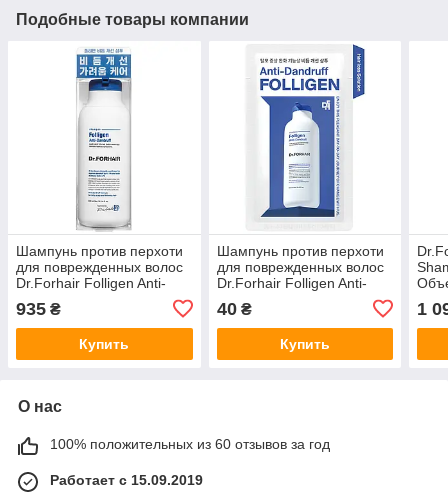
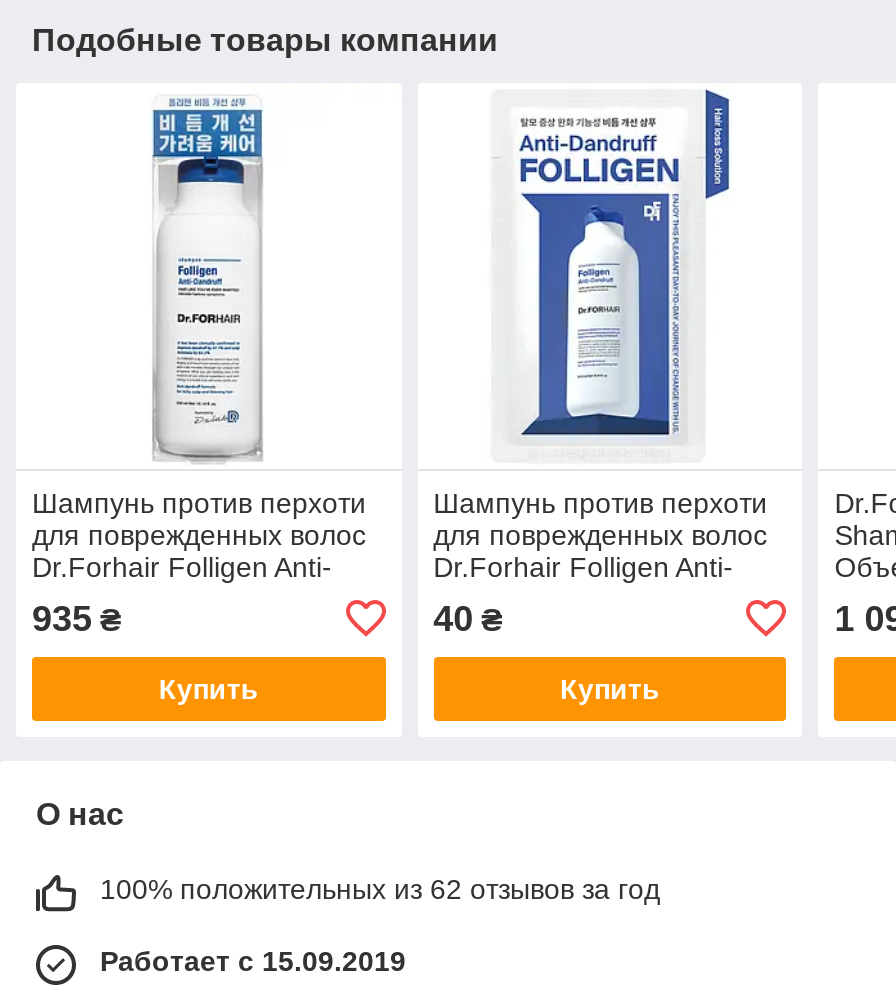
[50,436,330,452] 100% положительных из 60 отзывов за год -> [100,873,660,905] 100% положительных из 62 отзывов за год

